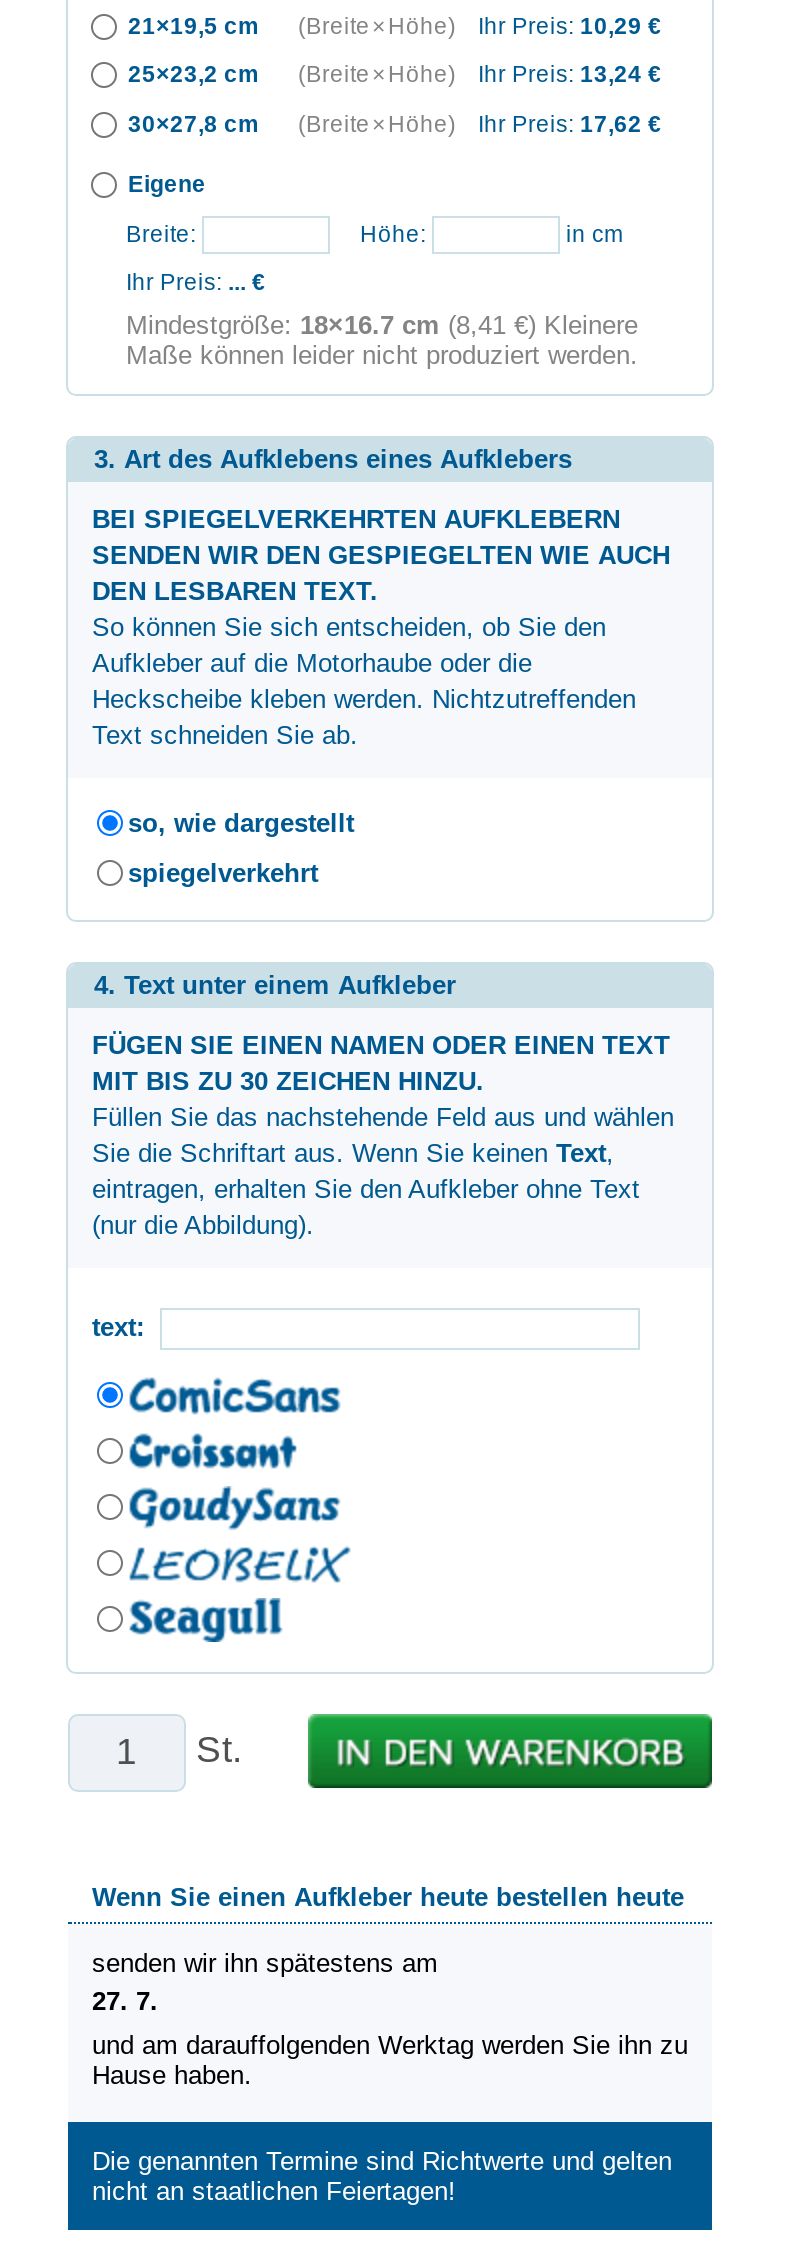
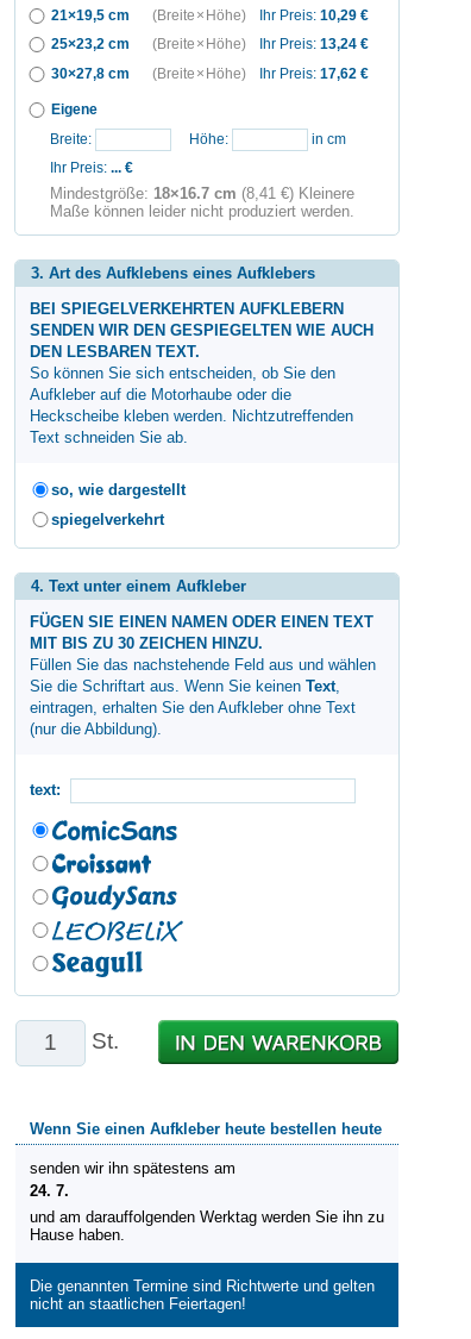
[92,1985,158,2015] 27. 7. -> [30,1181,69,1199] 24. 7.

